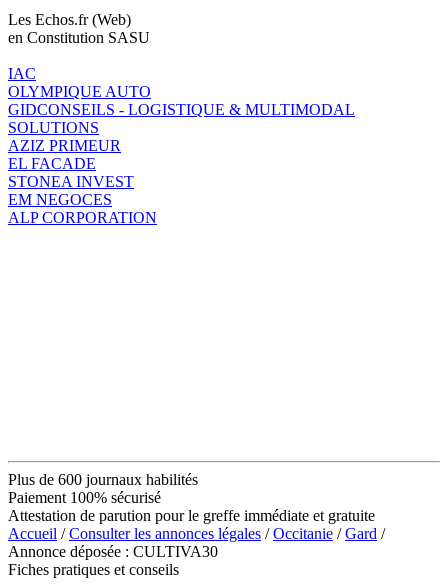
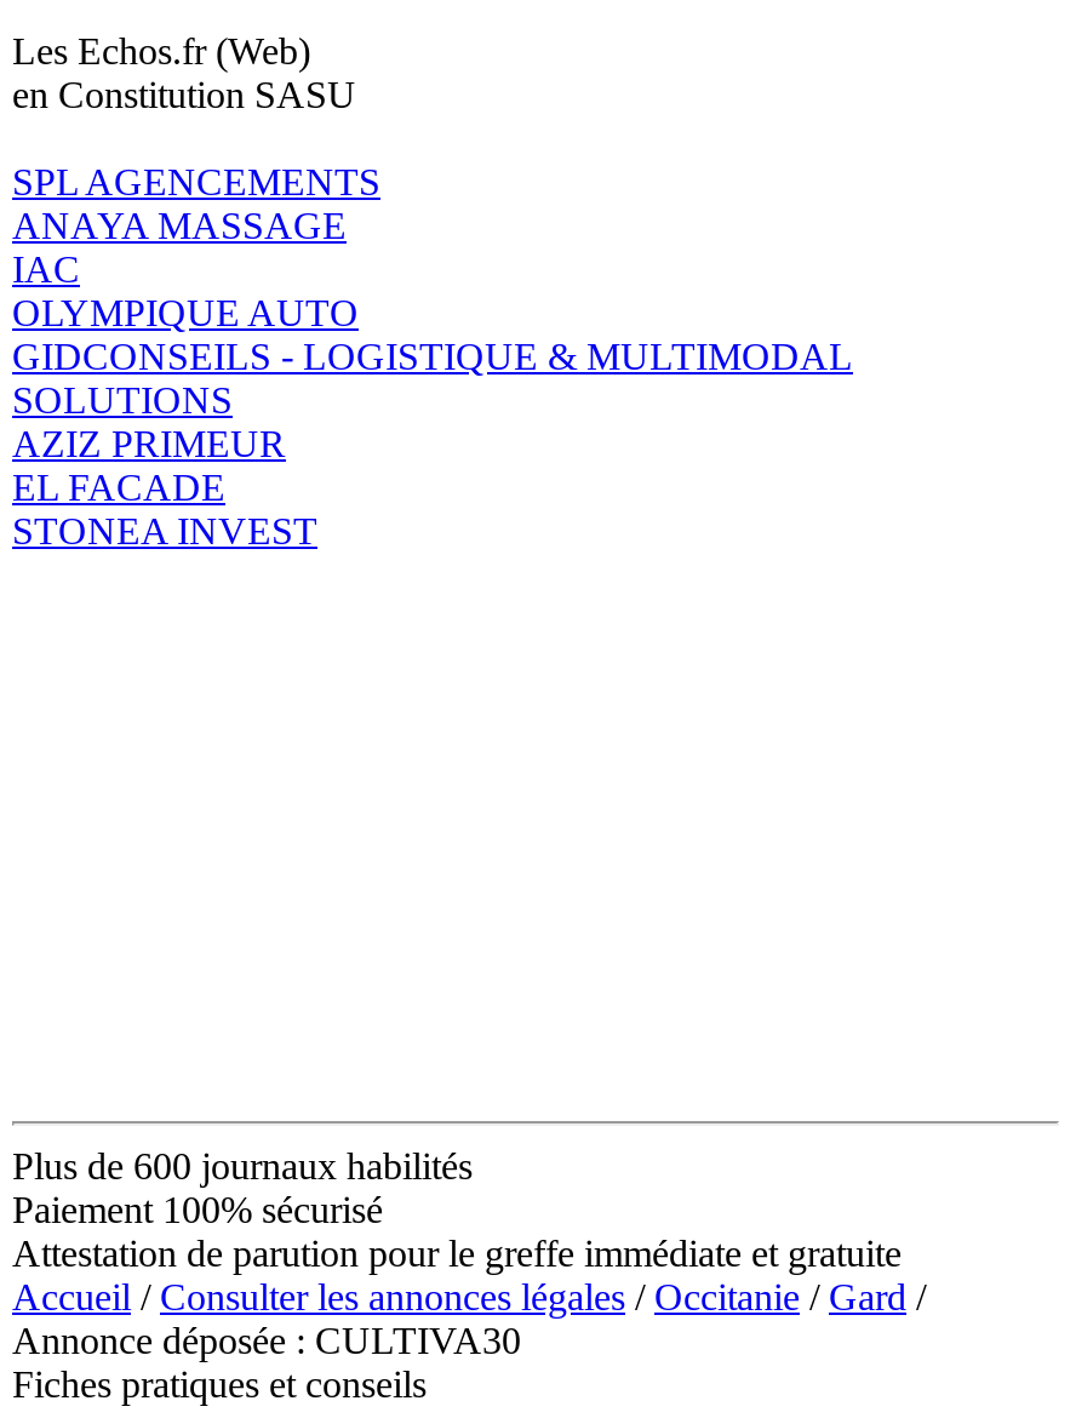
none -> [12,160,380,245] SPL AGENCEMENTS | ANAYA MASSAGE
moved [8,65,355,190] -> [12,247,853,550]: IAC | OLYMPIQUE AUTO | GIDCONSEILS - LOGISTIQUE & MULTIMODAL | SOLUTIONS | AZIZ PRIMEUR | EL FACADE | STONEA INVEST
[8,191,157,226] EM NEGOCES | ALP CORPORATION -> none

